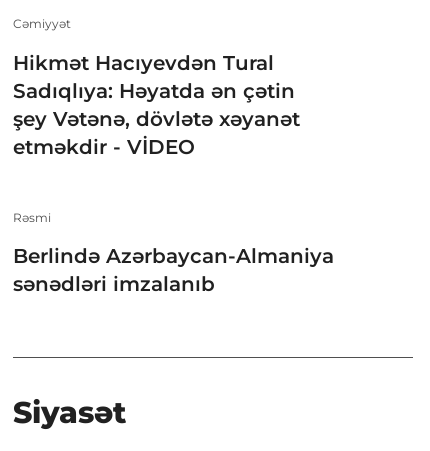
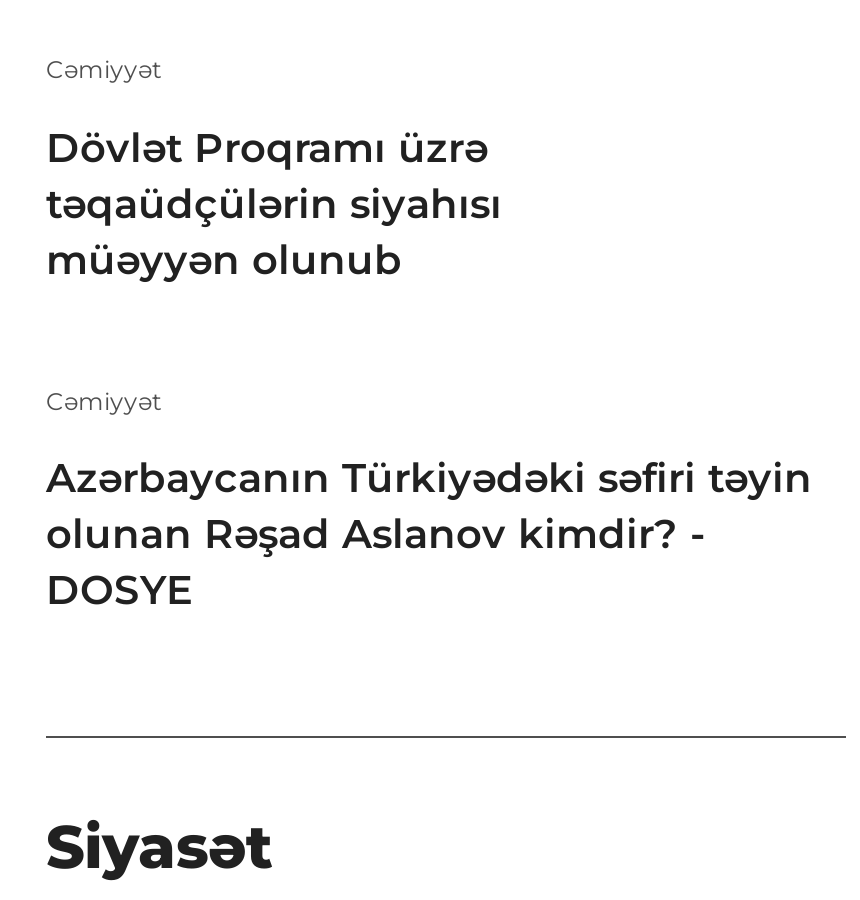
[13,51,300,159] Hikmət Hacıyevdən Tural | Sadıqlıya: Həyatda ən çətin | şey Vətənə, dövlətə xəyanət | etməkdir - VİDEO -> [46,124,502,284] Dövlət Proqramı üzrə | təqaüdçülərin siyahısı | müəyyən olunub
[13,210,51,225] Rəsmi -> [46,386,162,416] Cəmiyyət
[13,244,334,296] Berlində Azərbaycan-Almaniya | sənədləri imzalanıb -> [46,455,812,615] Azərbaycanın Türkiyədəki səfiri təyin | olunan Rəşad Aslanov kimdir? - | DOSYE

